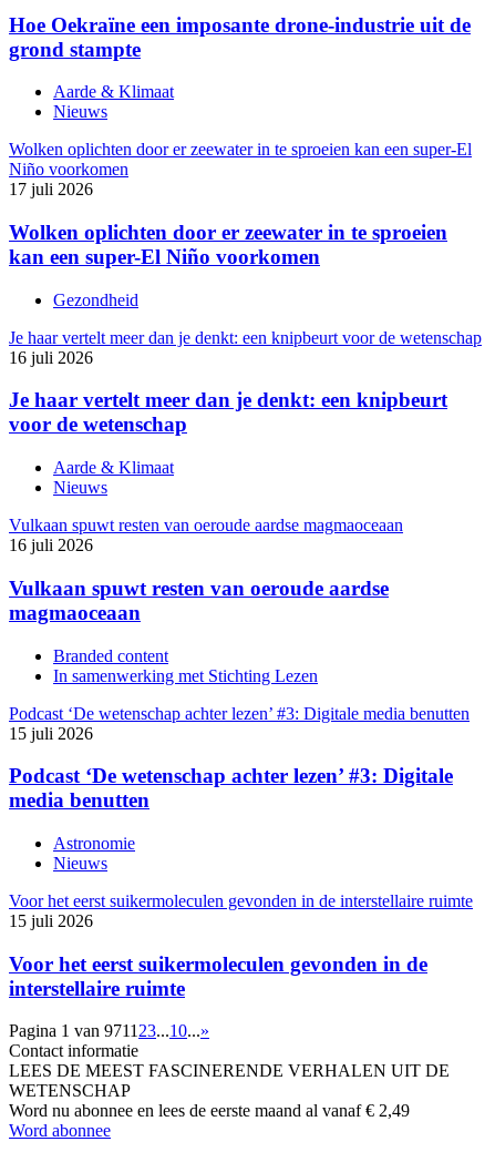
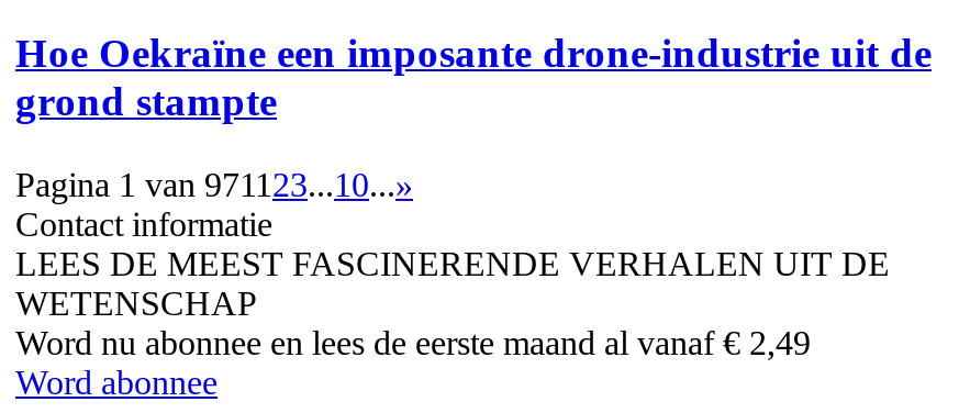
[9,82,482,1000] Aarde & Klimaat | Nieuws | Wolken oplichten door er zeewater in te sproeien kan een super-El | Niño voorkomen | 17 juli 2026 | Wolken oplichten door er zeewater in te sproeien | kan een super-El Niño voorkomen | Gezondheid | Je haar vertelt meer dan je denkt: een knipbeurt voor de wetenschap | 16 juli 2026 | Je haar vertelt meer dan je denkt: een knipbeurt | voor de wetenschap | Aarde & Klimaat | Nieuws | Vulkaan spuwt resten van oeroude aardse magmaoceaan | 16 juli 2026 | Vulkaan spuwt resten van oeroude aardse | magmaoceaan | Branded content | In samenwerking met Stichting Lezen | Podcast ‘De wetenschap achter lezen’ #3: Digitale media benutten | 15 juli 2026 | Podcast ‘De wetenschap achter lezen’ #3: Digitale | media benutten | Astronomie | Nieuws | Voor het eerst suikermoleculen gevonden in de interstellaire ruimte | 15 juli 2026 | Voor het eerst suikermoleculen gevonden in de | interstellaire ruimte -> none

